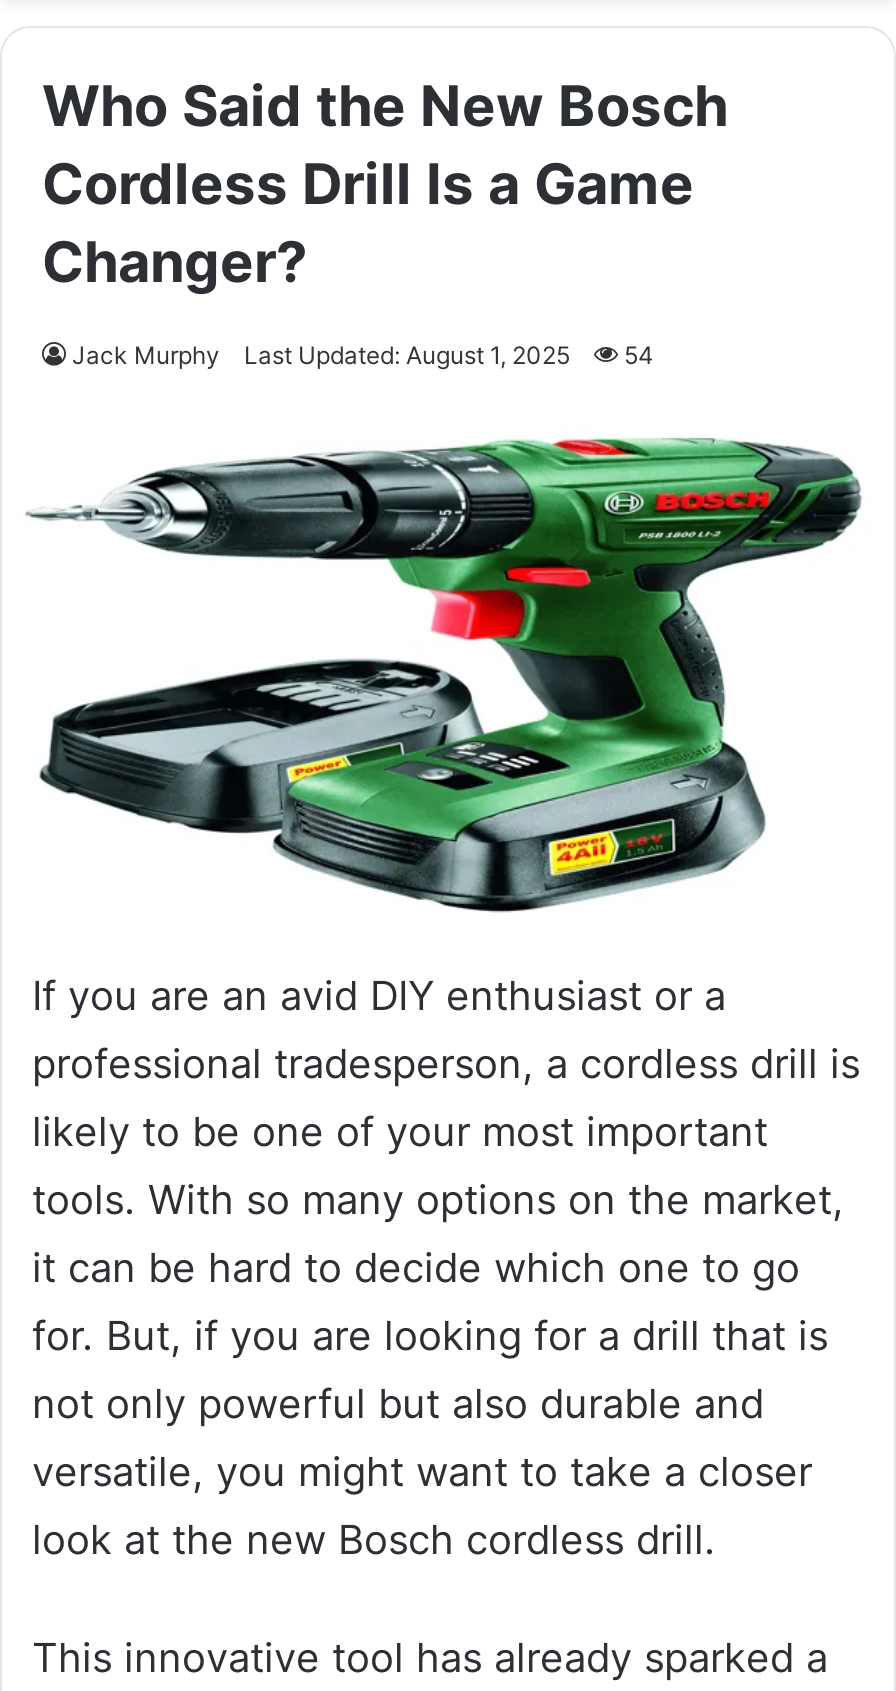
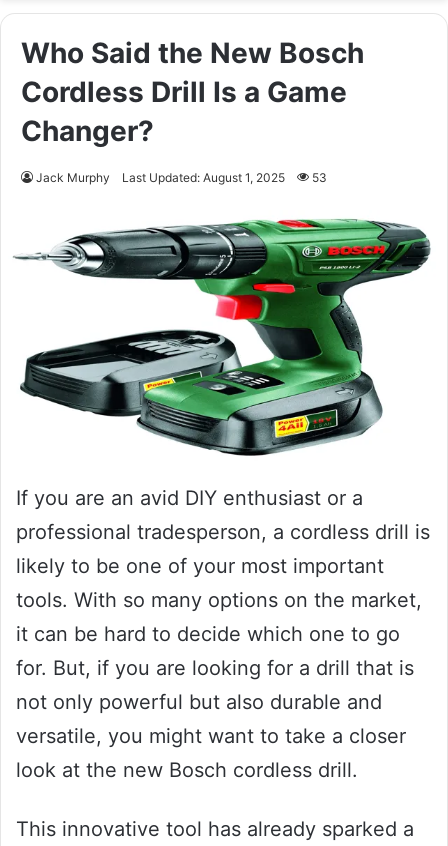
[72,340,654,370] Jack Murphy Last Updated: August 1, 2025 54 -> [36,170,327,185] Jack Murphy Last Updated: August 1, 2025 53

